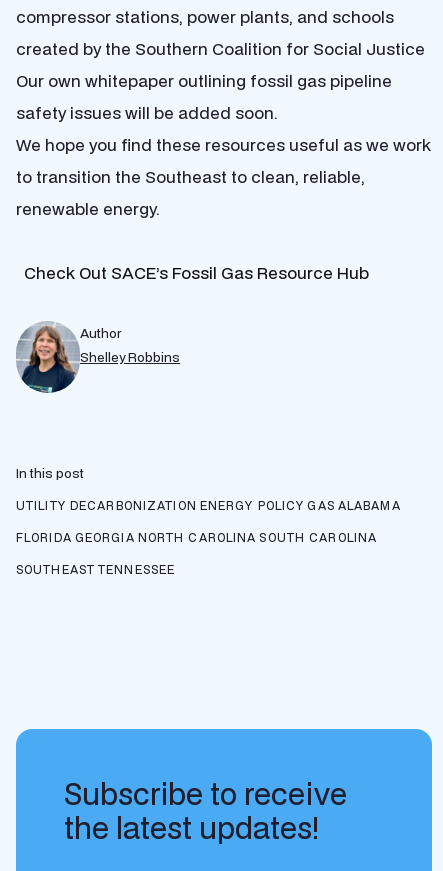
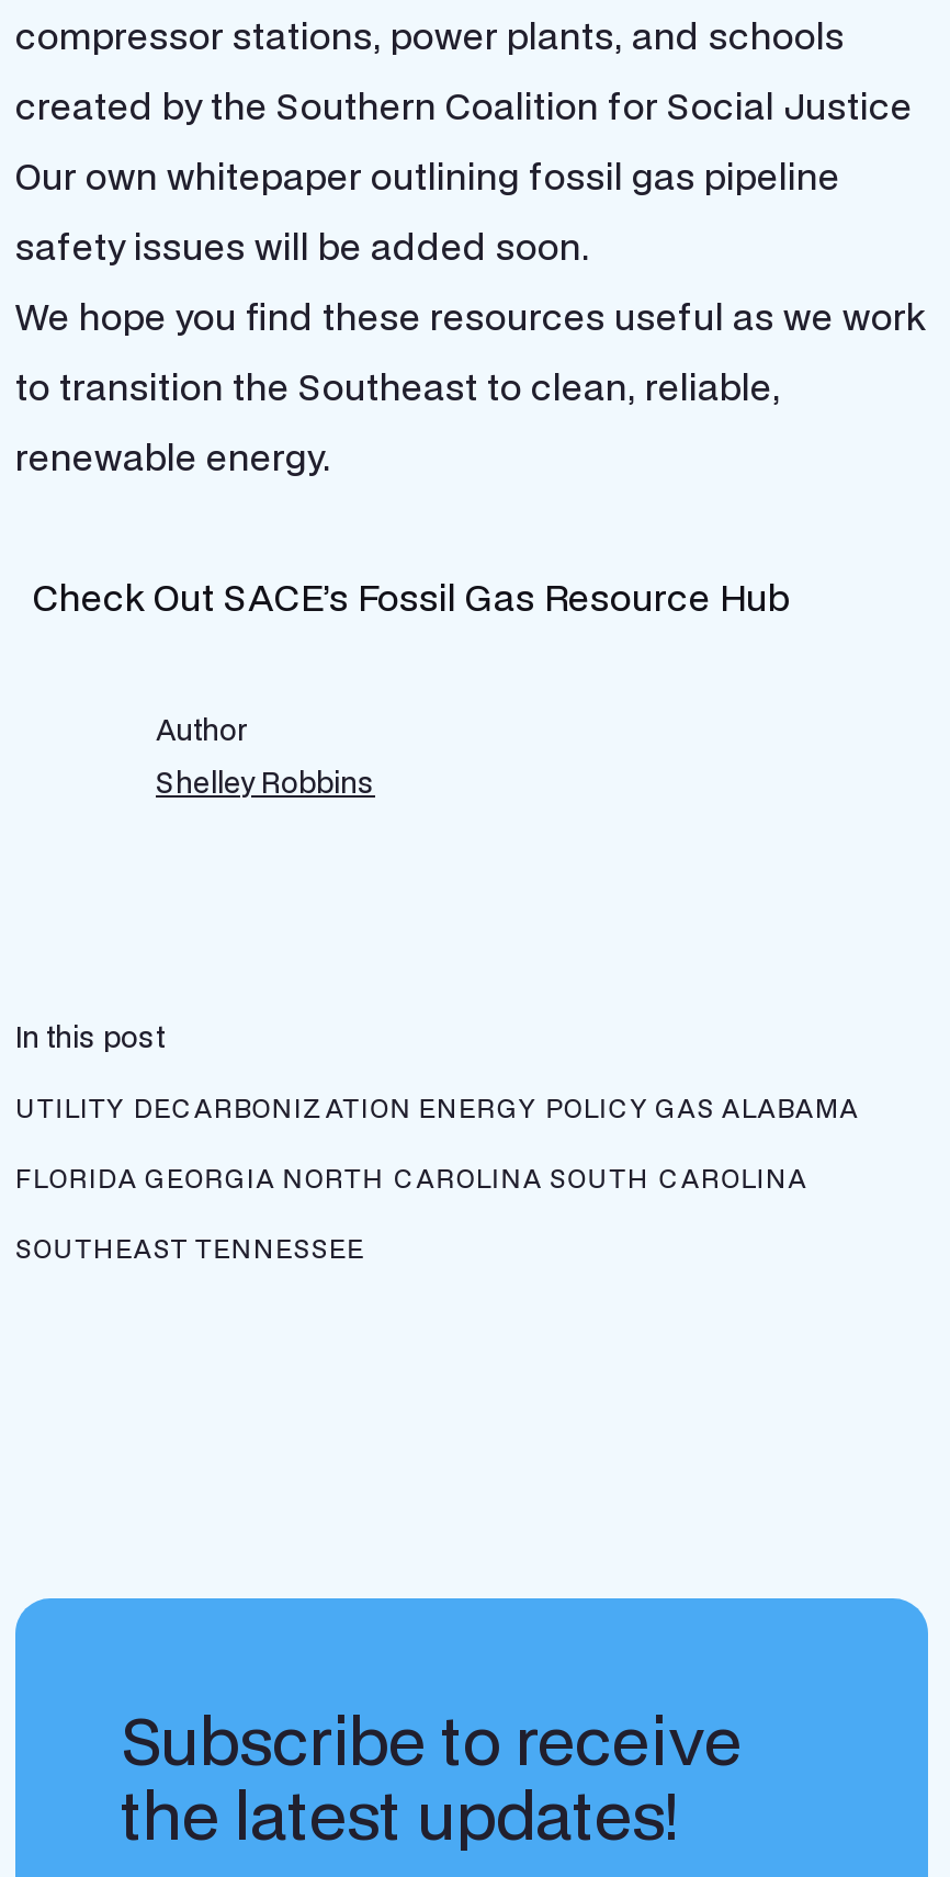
[15,321,79,394] [image] -> none

